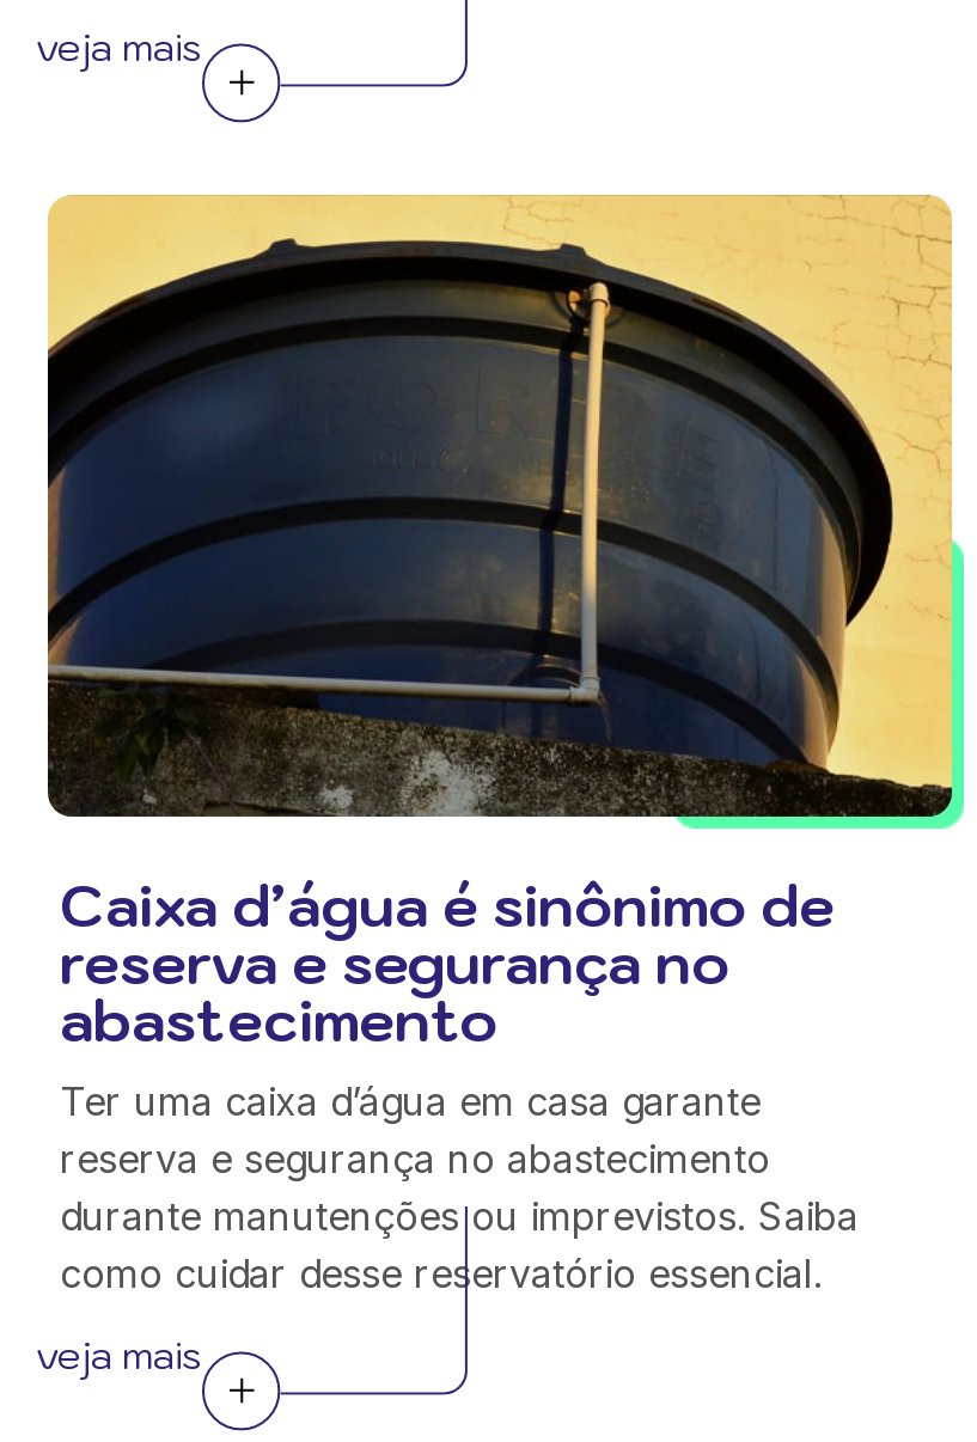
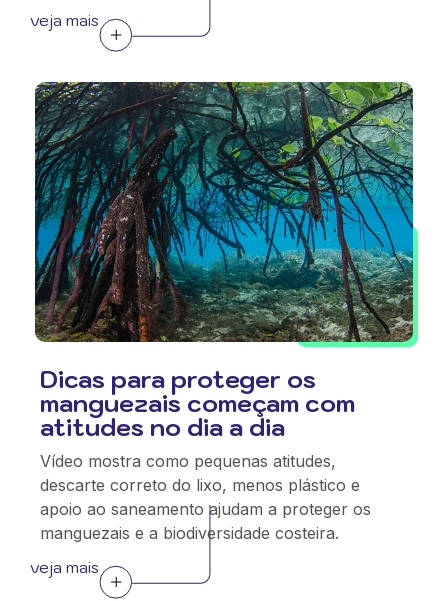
[45,194,954,1297] [image] | Caixa d’água é sinônimo de | reserva e segurança no | abastecimento | Ter uma caixa d’água em casa garante | reserva e segurança no abastecimento | durante manutenções ou imprevistos. Saiba | como cuidar desse reservatório essencial. -> [34,81,414,543] [image] | Dicas para proteger os | manguezais começam com | atitudes no dia a dia | Vídeo mostra como pequenas atitudes, | descarte correto do lixo, menos plástico e | apoio ao saneamento ajudam a proteger os | manguezais e a biodiversidade costeira.

